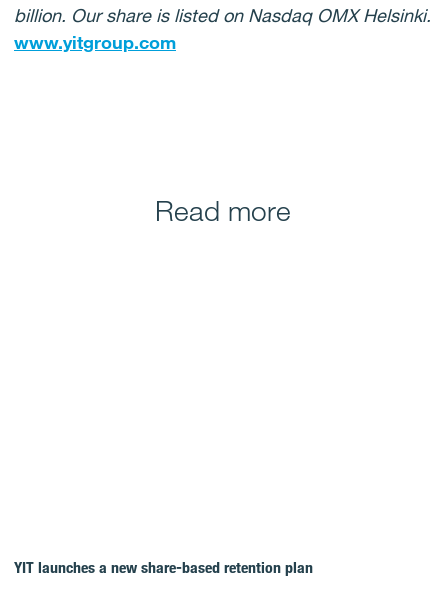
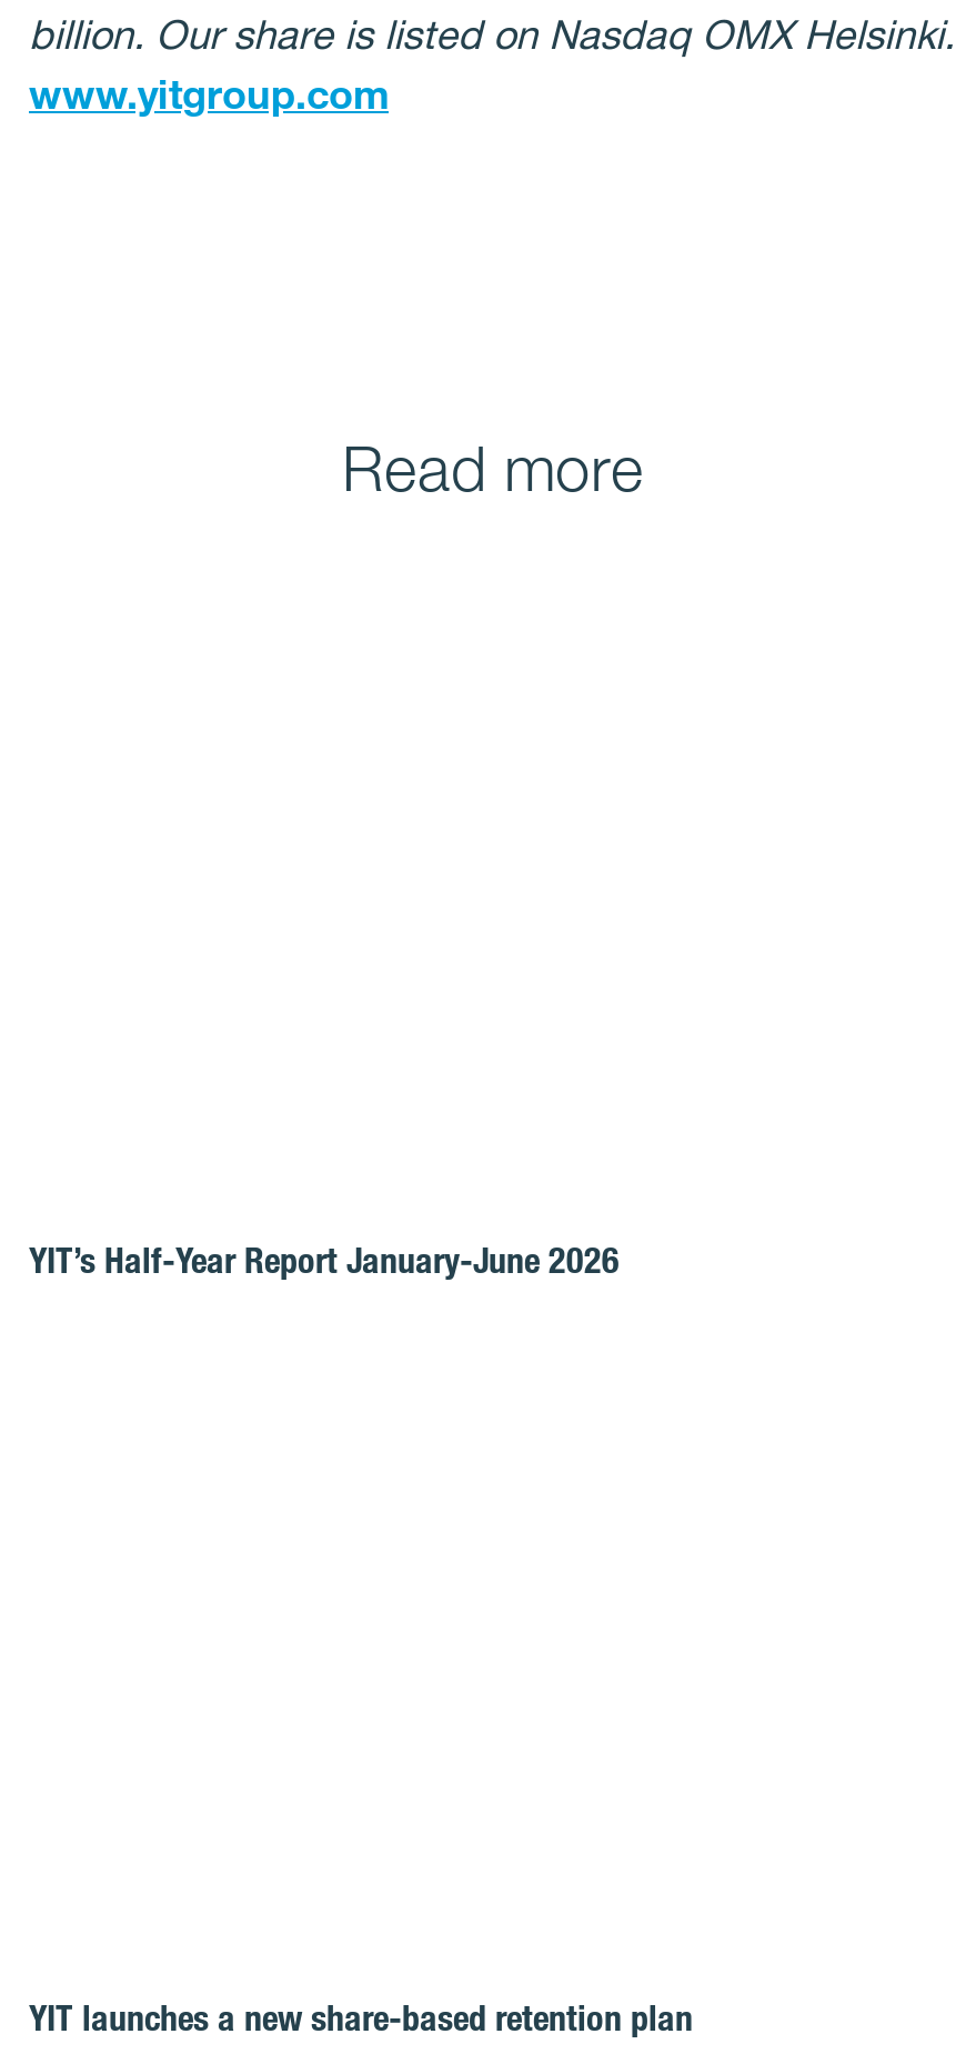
none -> [29,1240,620,1282] YIT’s Half-Year Report January-June 2026

